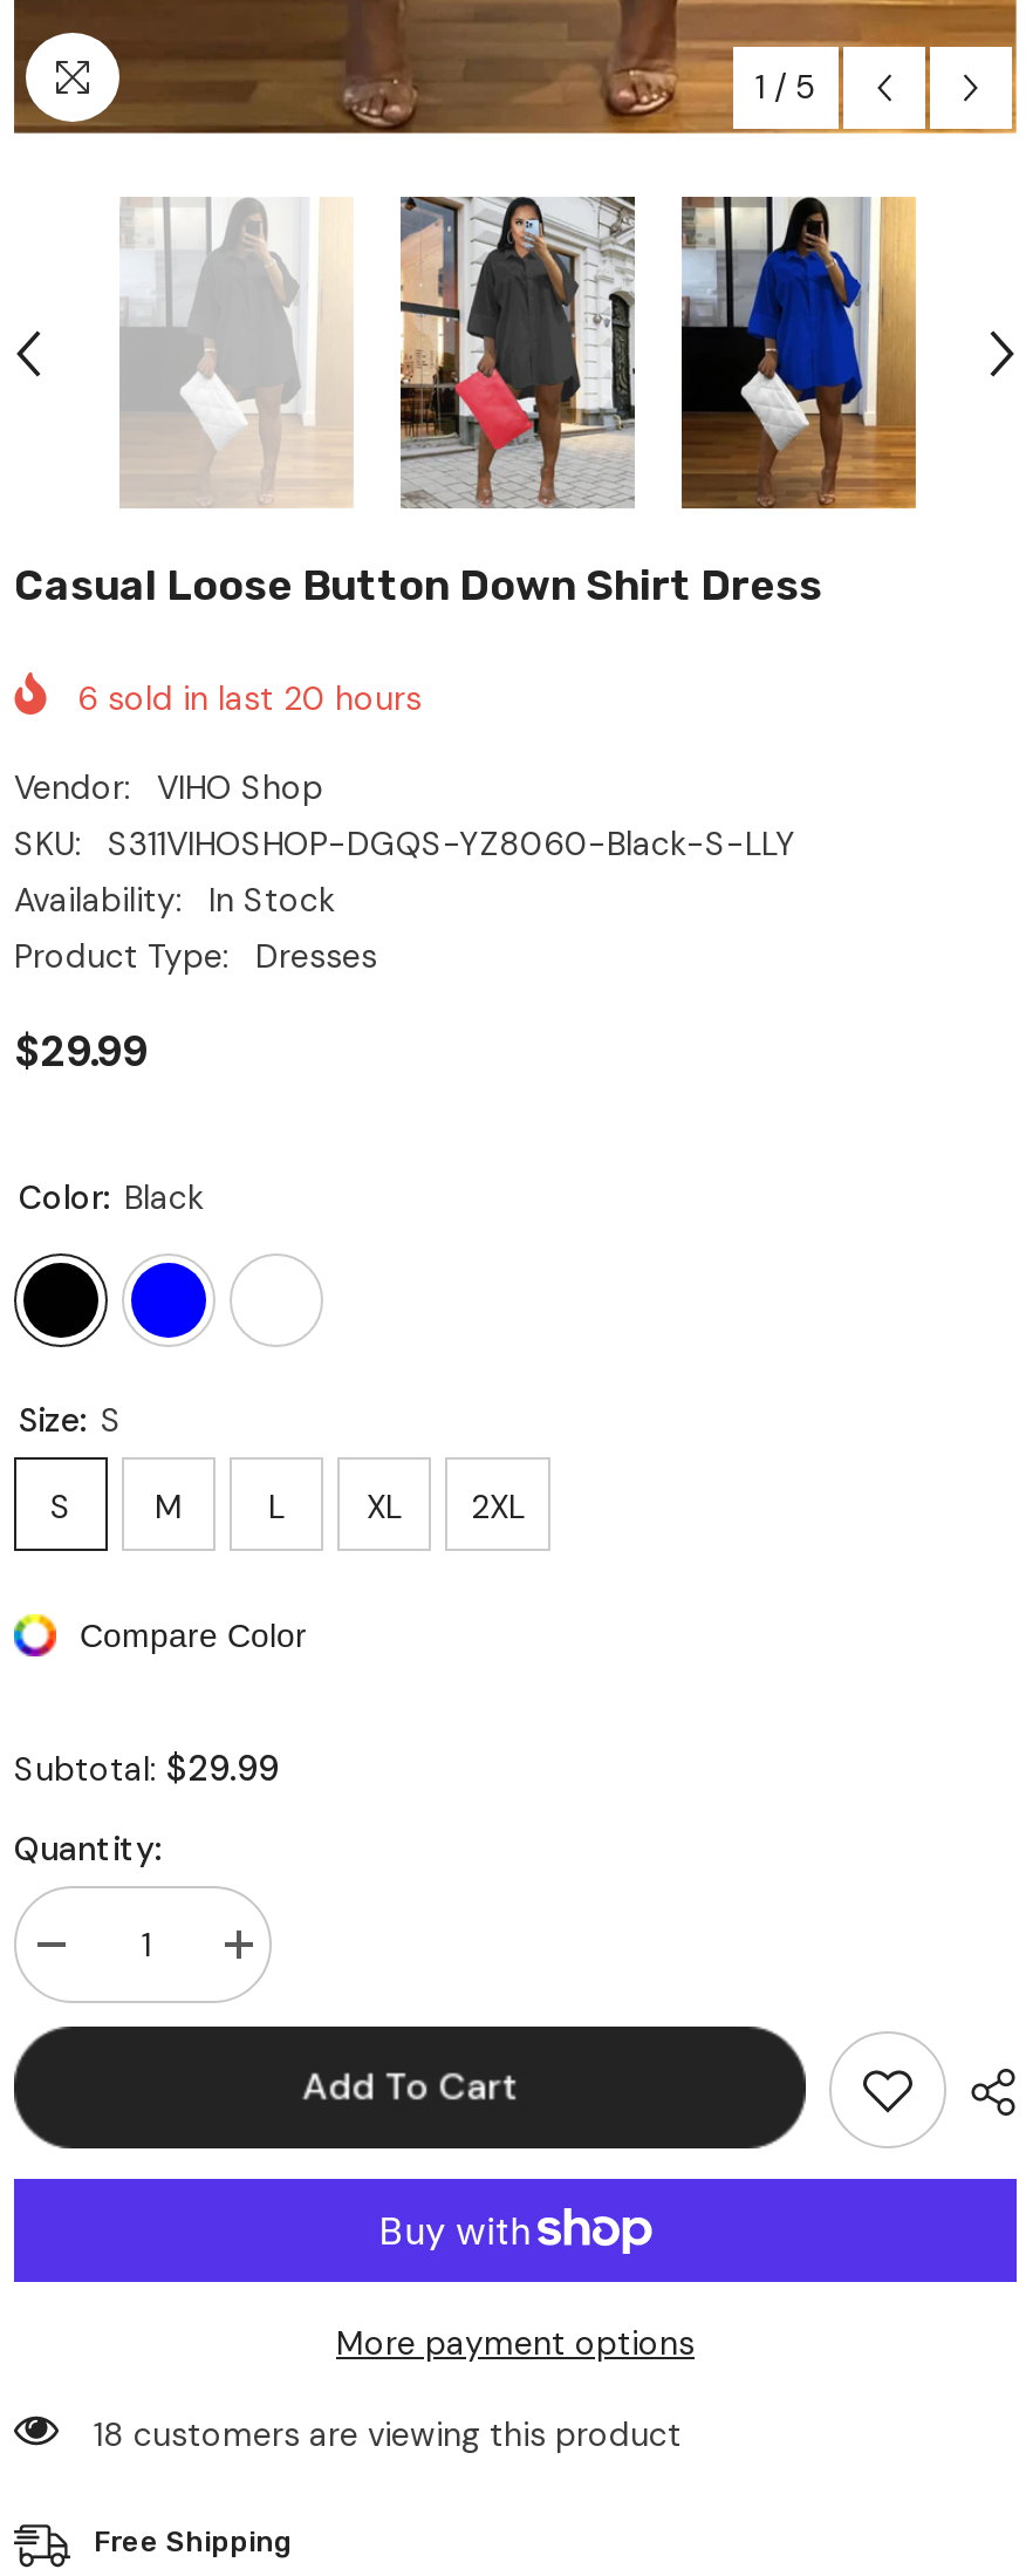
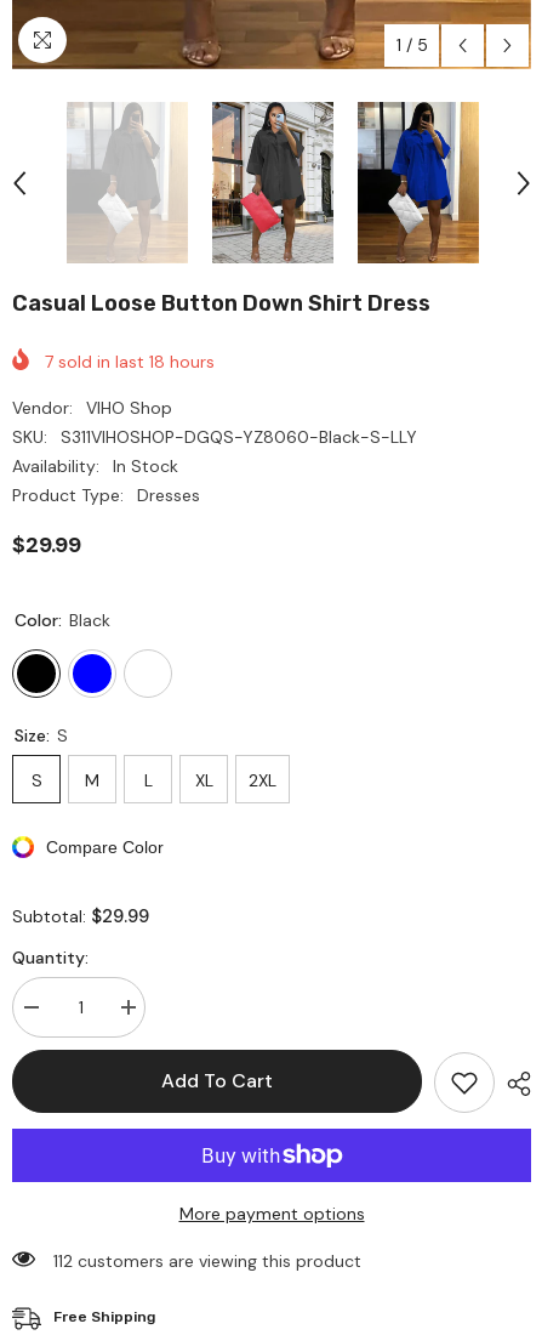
[77,677,422,719] 6 sold in last 20 hours -> [45,351,215,373] 7 sold in last 18 hours
[94,2412,682,2454] 18 customers are viewing this product -> [53,1250,361,1271] 112 customers are viewing this product

